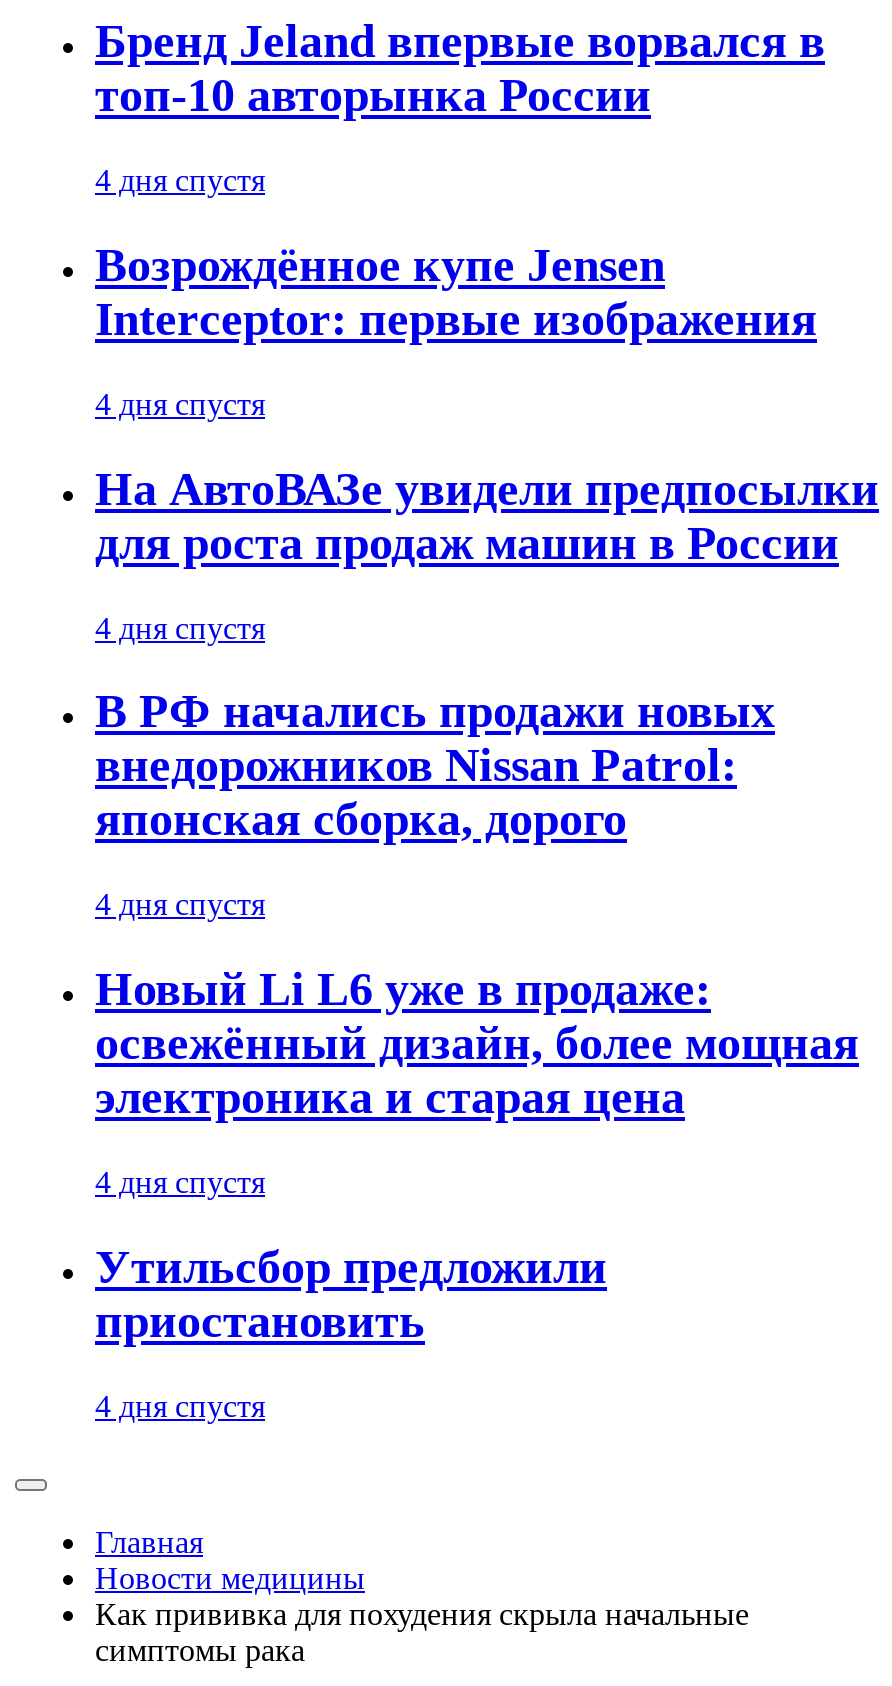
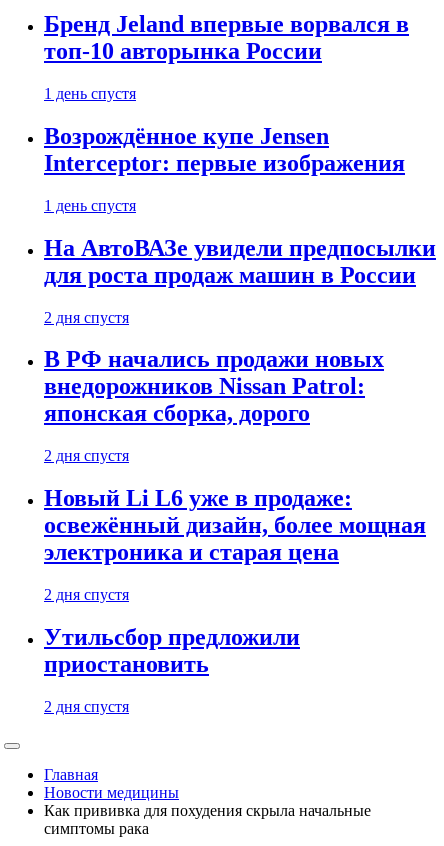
[95,163,265,197] 4 дня спустя -> [44,85,136,102] 1 день спустя
[95,387,265,421] 4 дня спустя -> [44,197,136,214] 1 день спустя
[95,610,265,644] 4 дня спустя -> [44,309,129,326] 2 дня спустя
[95,888,265,922] 4 дня спустя -> [44,447,129,464] 2 дня спустя
[95,1165,265,1199] 4 дня спустя -> [44,586,129,603] 2 дня спустя
[95,1389,265,1423] 4 дня спустя -> [44,698,129,715] 2 дня спустя

